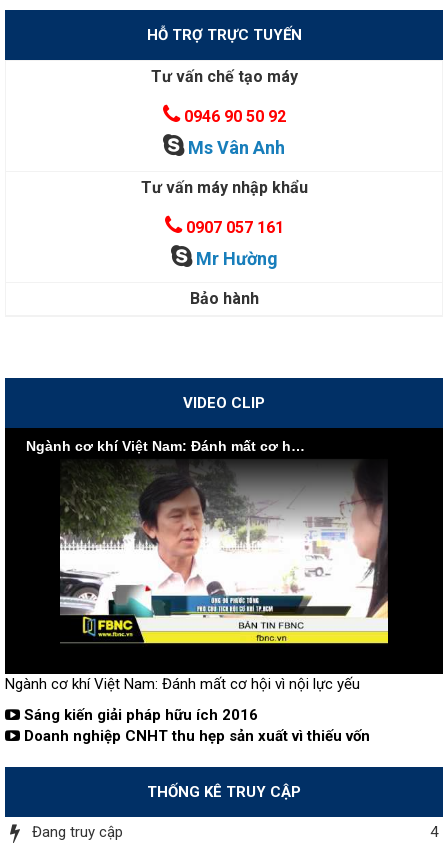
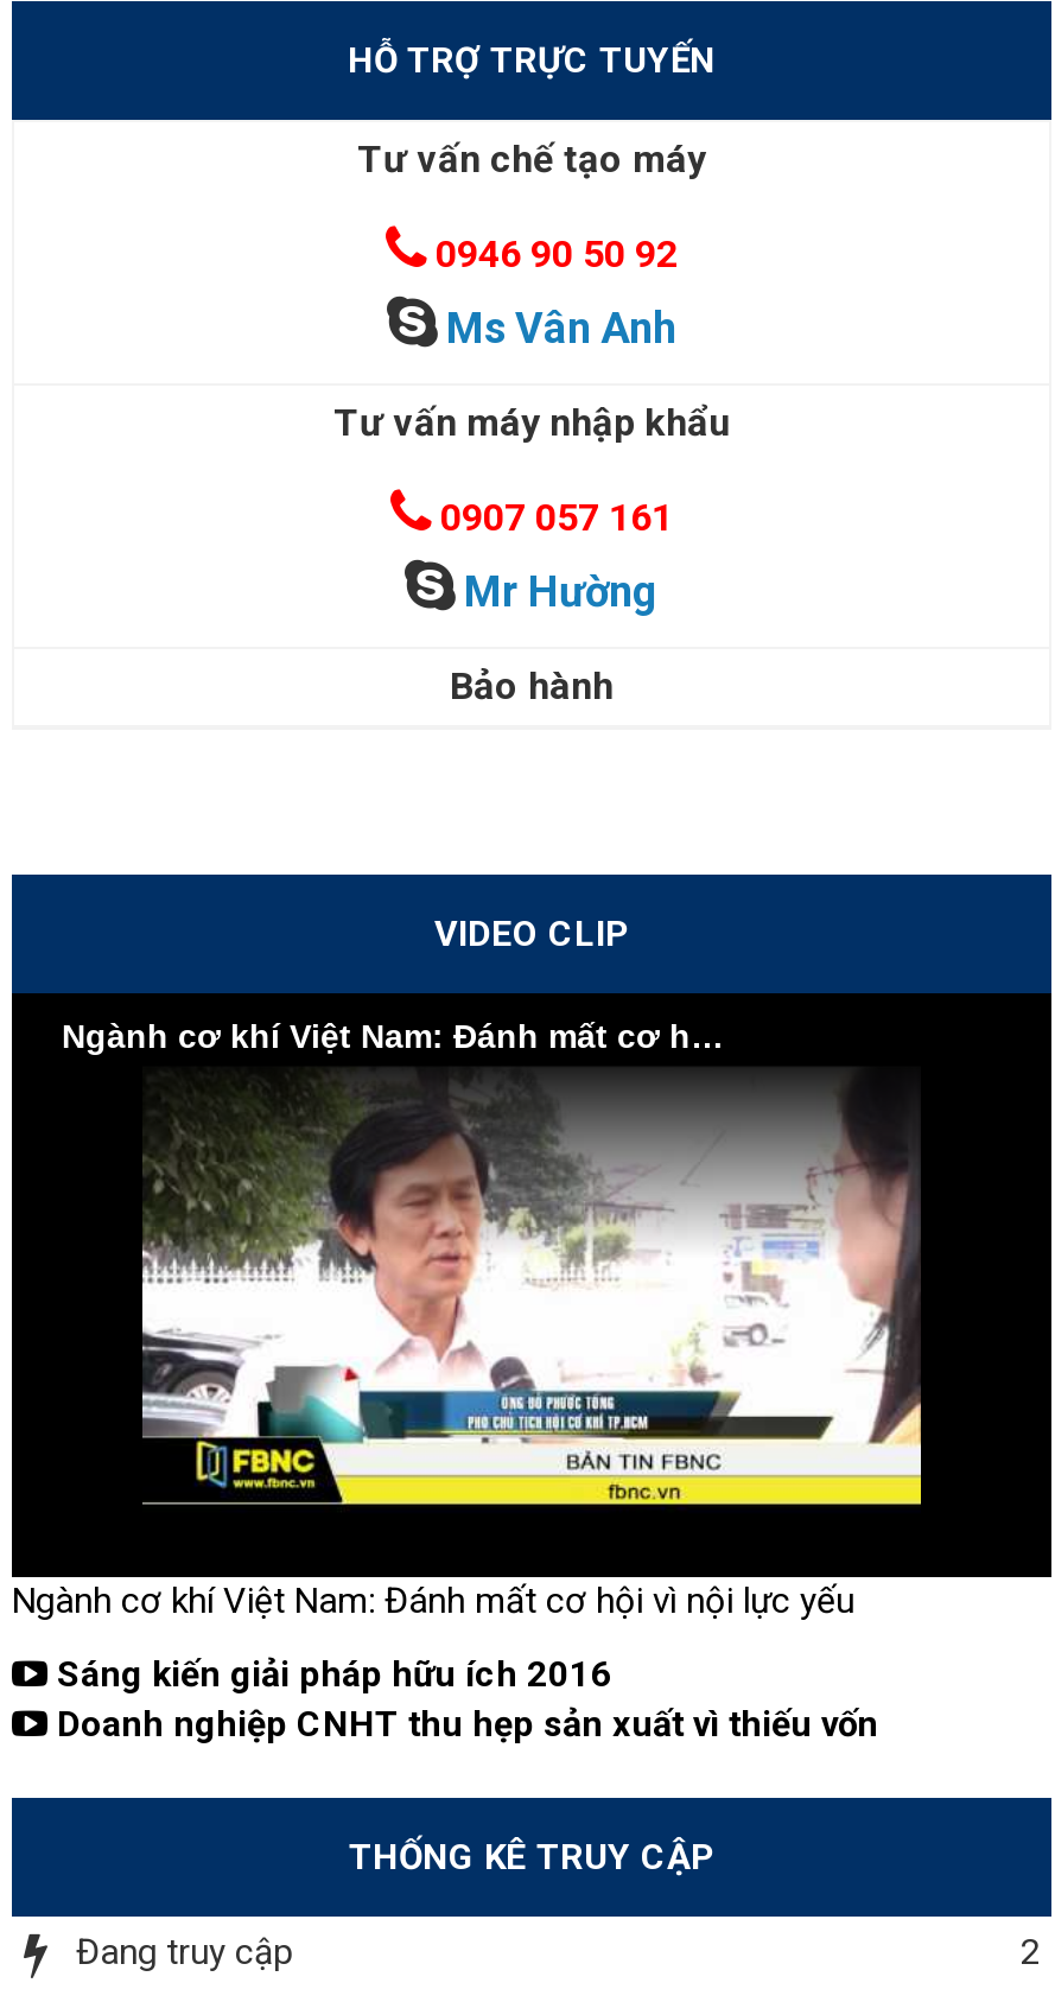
[430,823,438,841] 4 -> [1021,1932,1040,1974] 2

